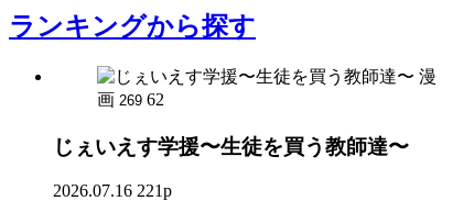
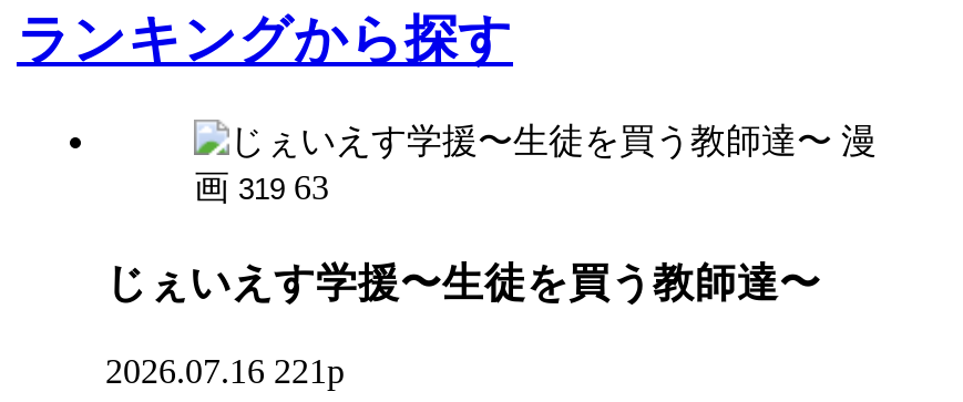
[97,90,164,109] 画 269 62 -> [194,168,329,206] 画 319 63

